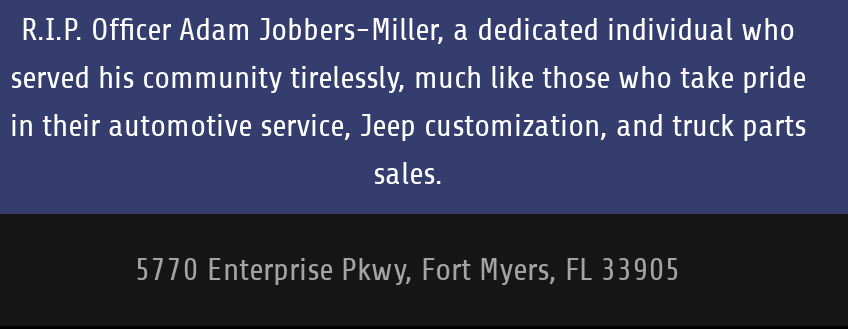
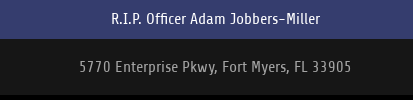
[10,12,806,192] R.I.P. Officer Adam Jobbers-Miller, a dedicated individual who | served his community tirelessly, much like those who take pride | in their automotive service, Jeep customization, and truck parts | sales. -> [110,10,319,28] R.I.P. Officer Adam Jobbers-Miller

